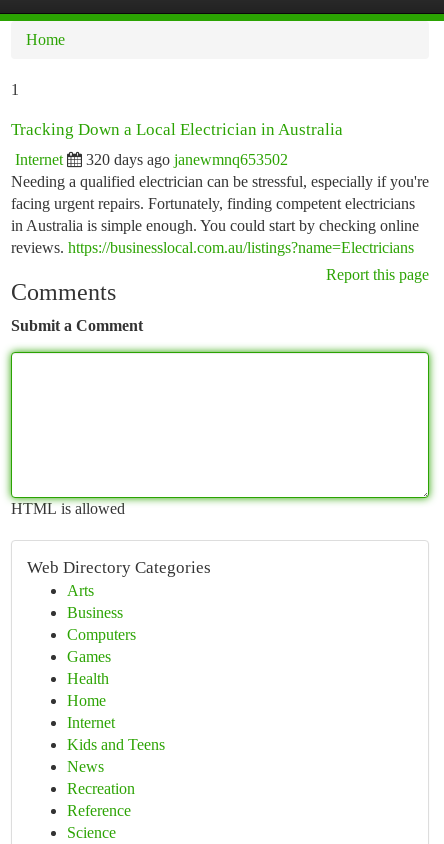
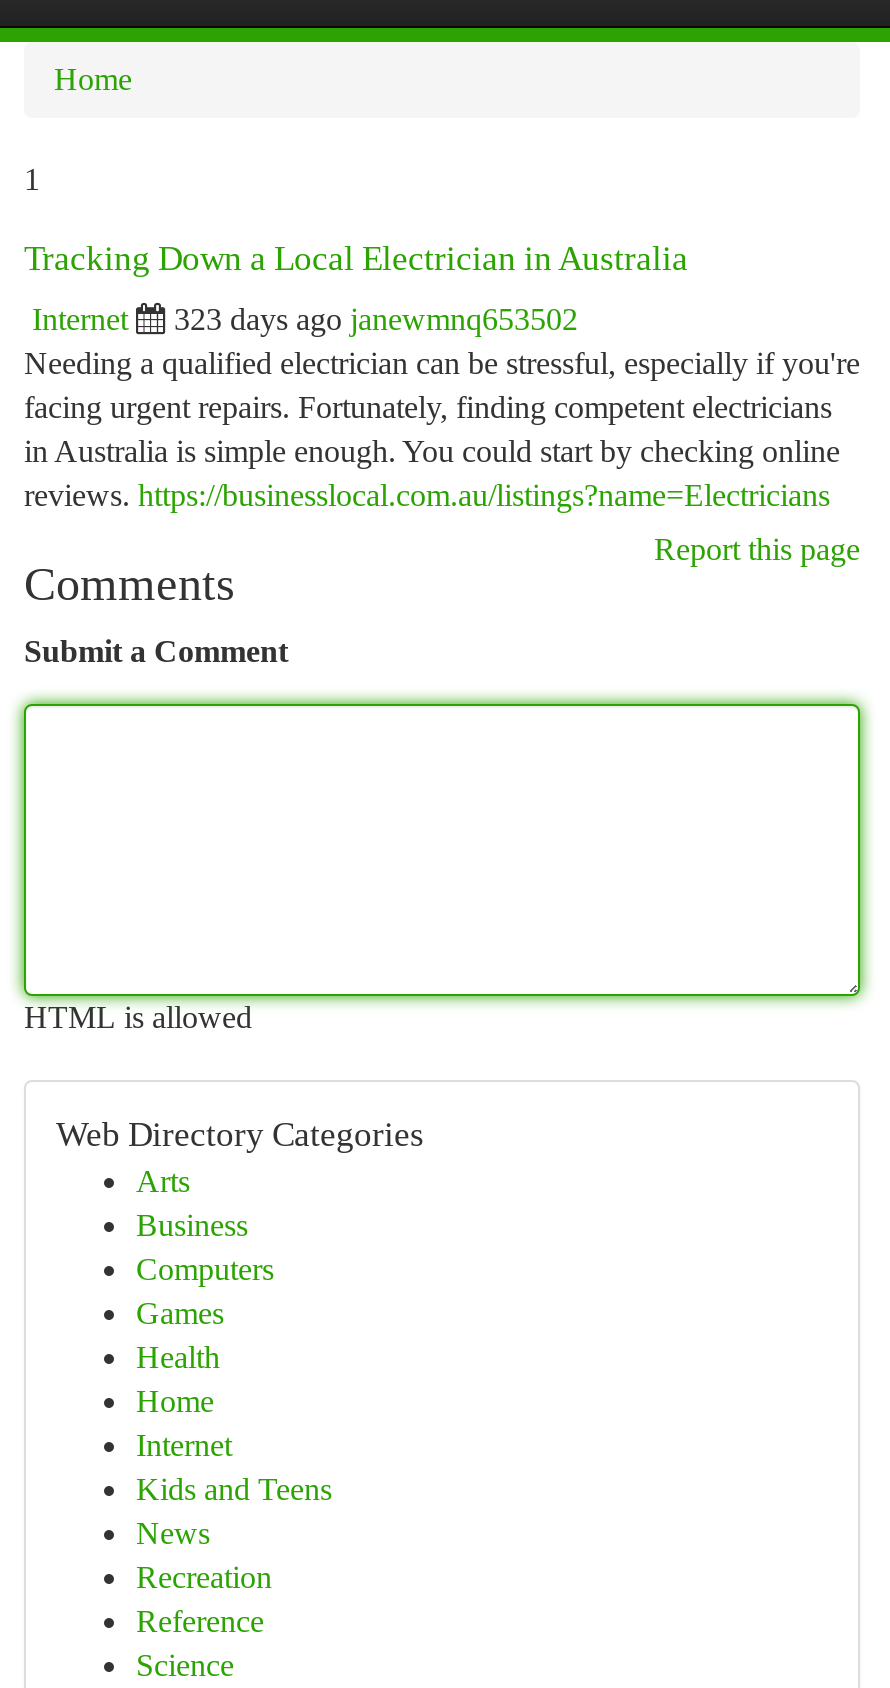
[86,151,288,168] 320 days ago janewmnq653502 -> [174,302,578,336] 323 days ago janewmnq653502

